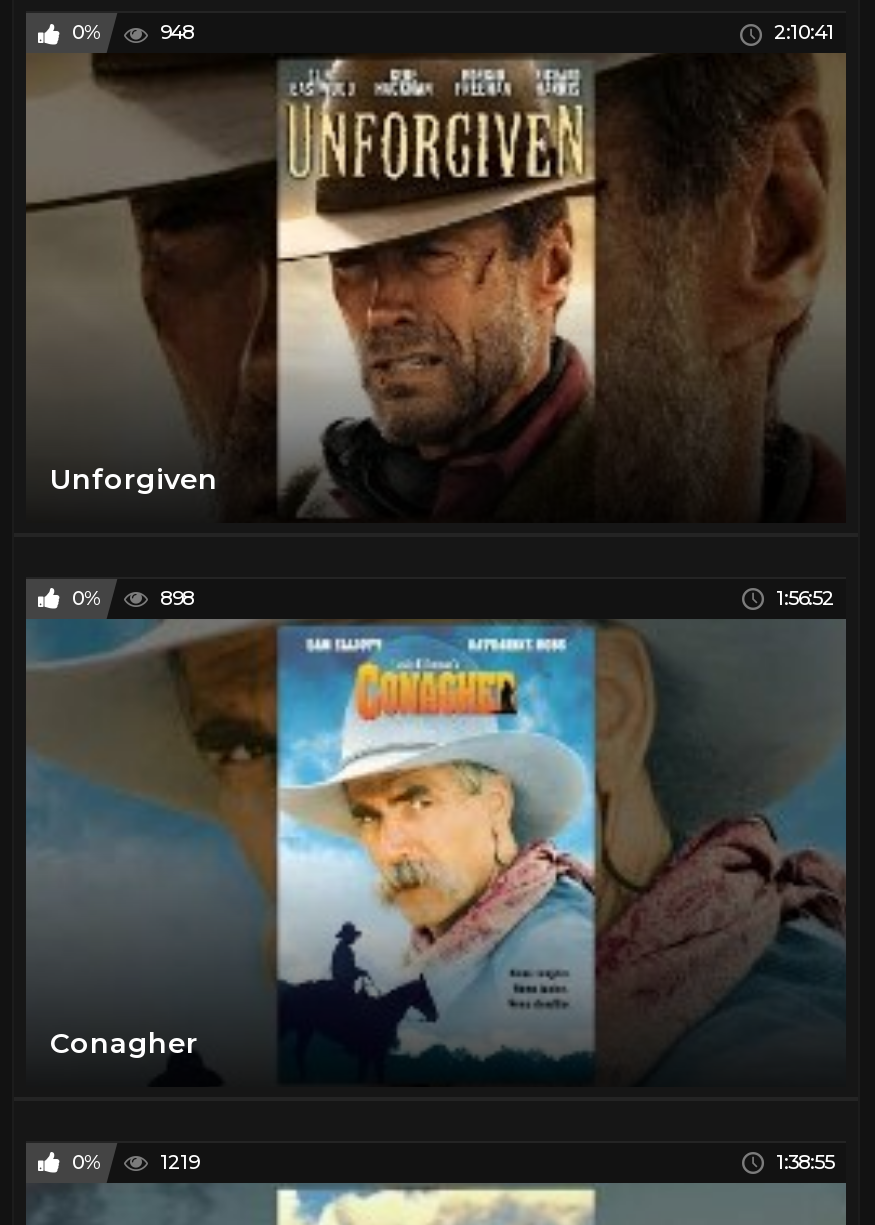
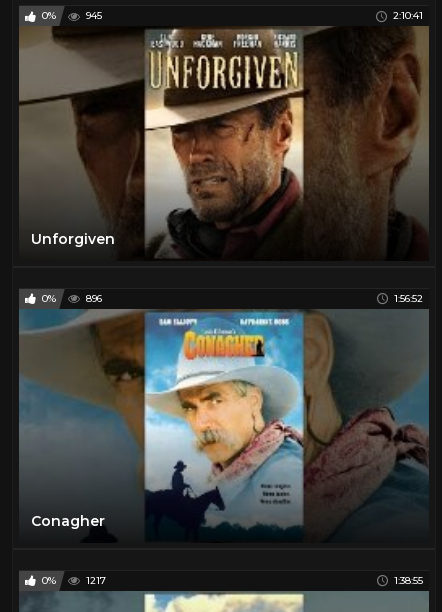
[160,20,194,46] 948 -> [86,9,102,22] 945
[160,584,194,610] 898 -> [86,292,102,305] 896
[160,1149,198,1175] 1219 -> [86,574,106,587] 1217

